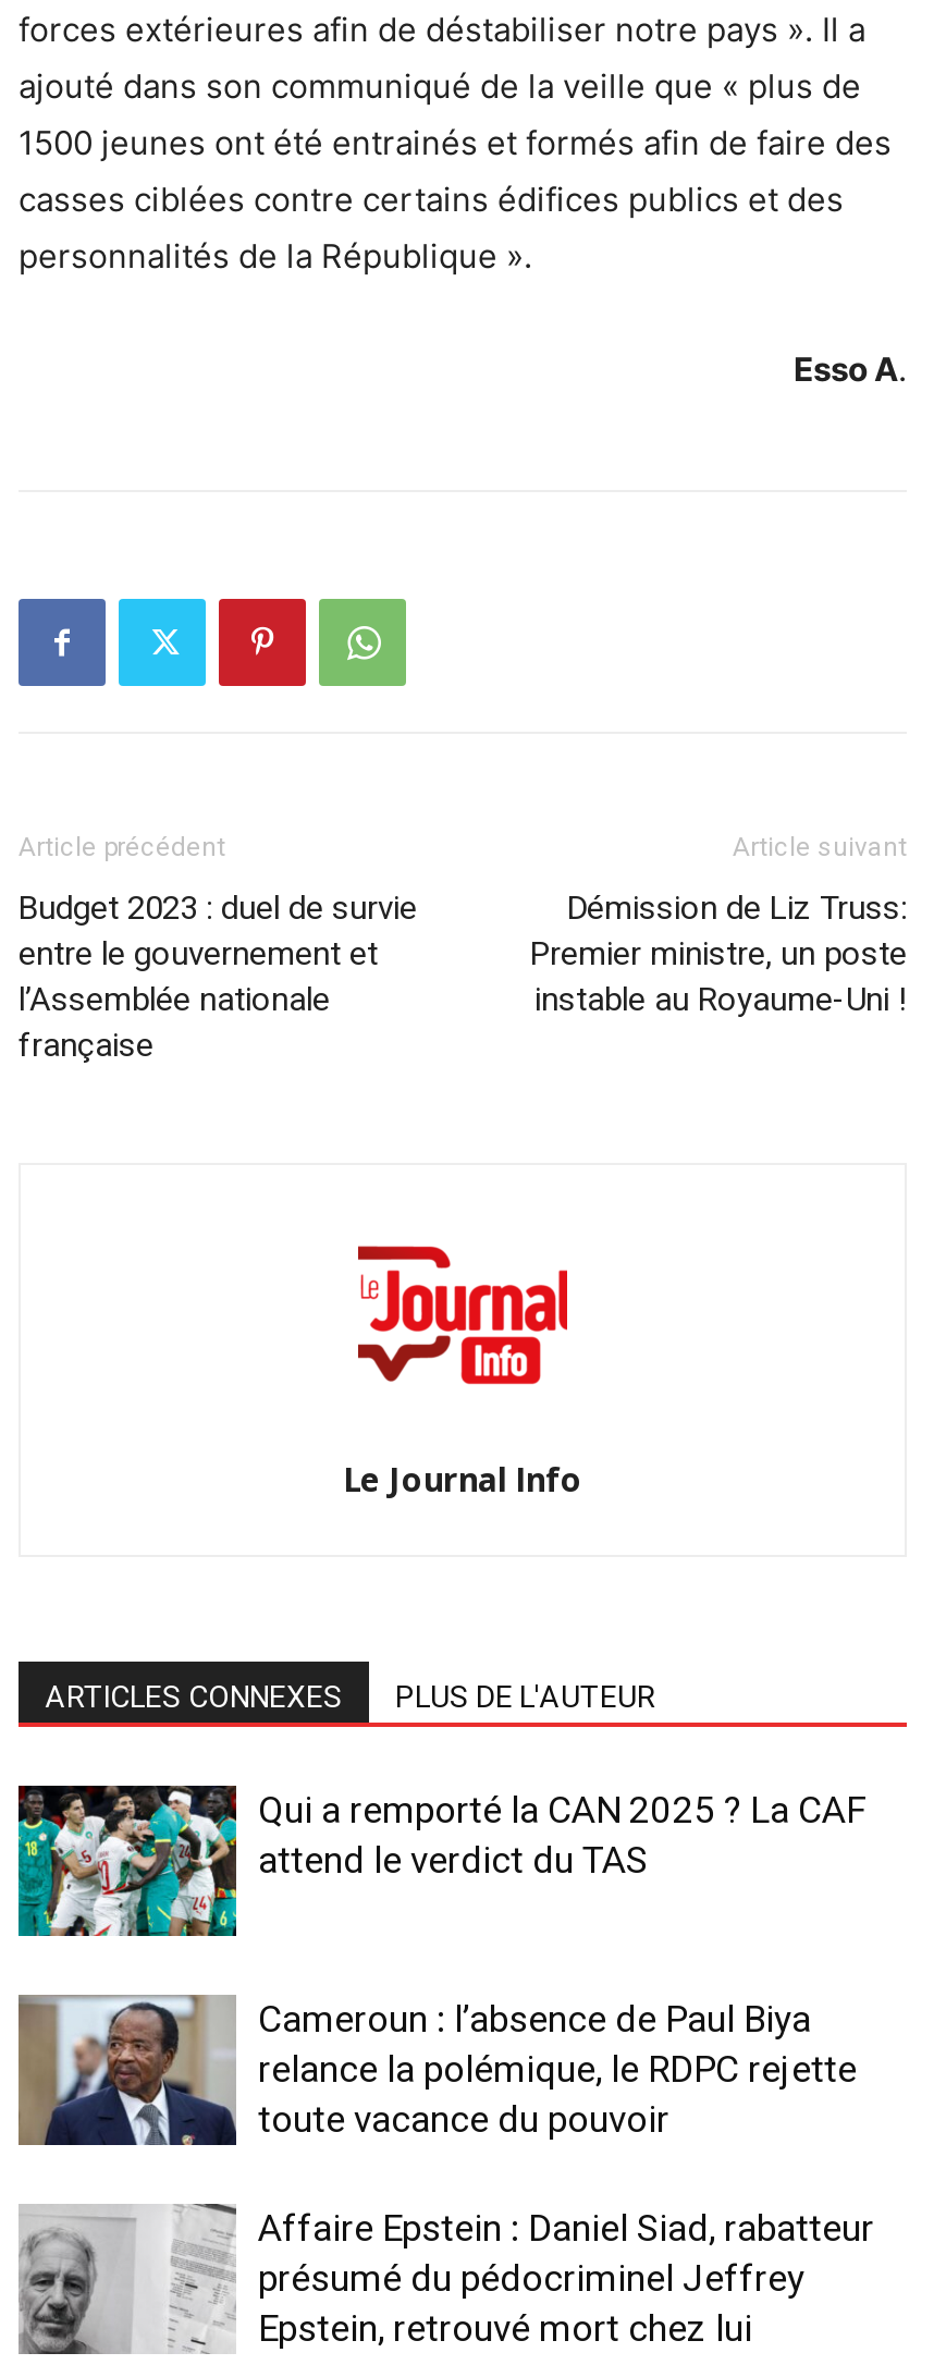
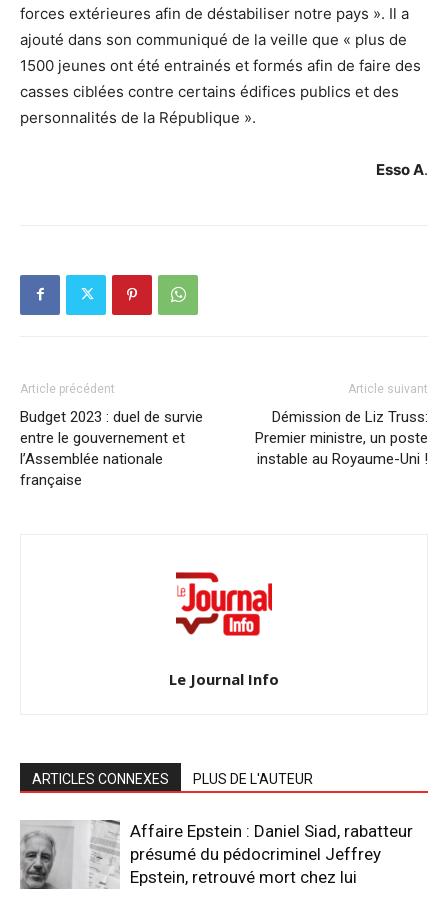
[16,1784,865,1938] [image] | Qui a remporté la CAN 2025 ? La CAF | attend le verdict du TAS -> none
[16,1993,857,2147] [image] | Cameroun : l’absence de Paul Biya | relance la polémique, le RDPC rejette | toute vacance du pouvoir -> none

